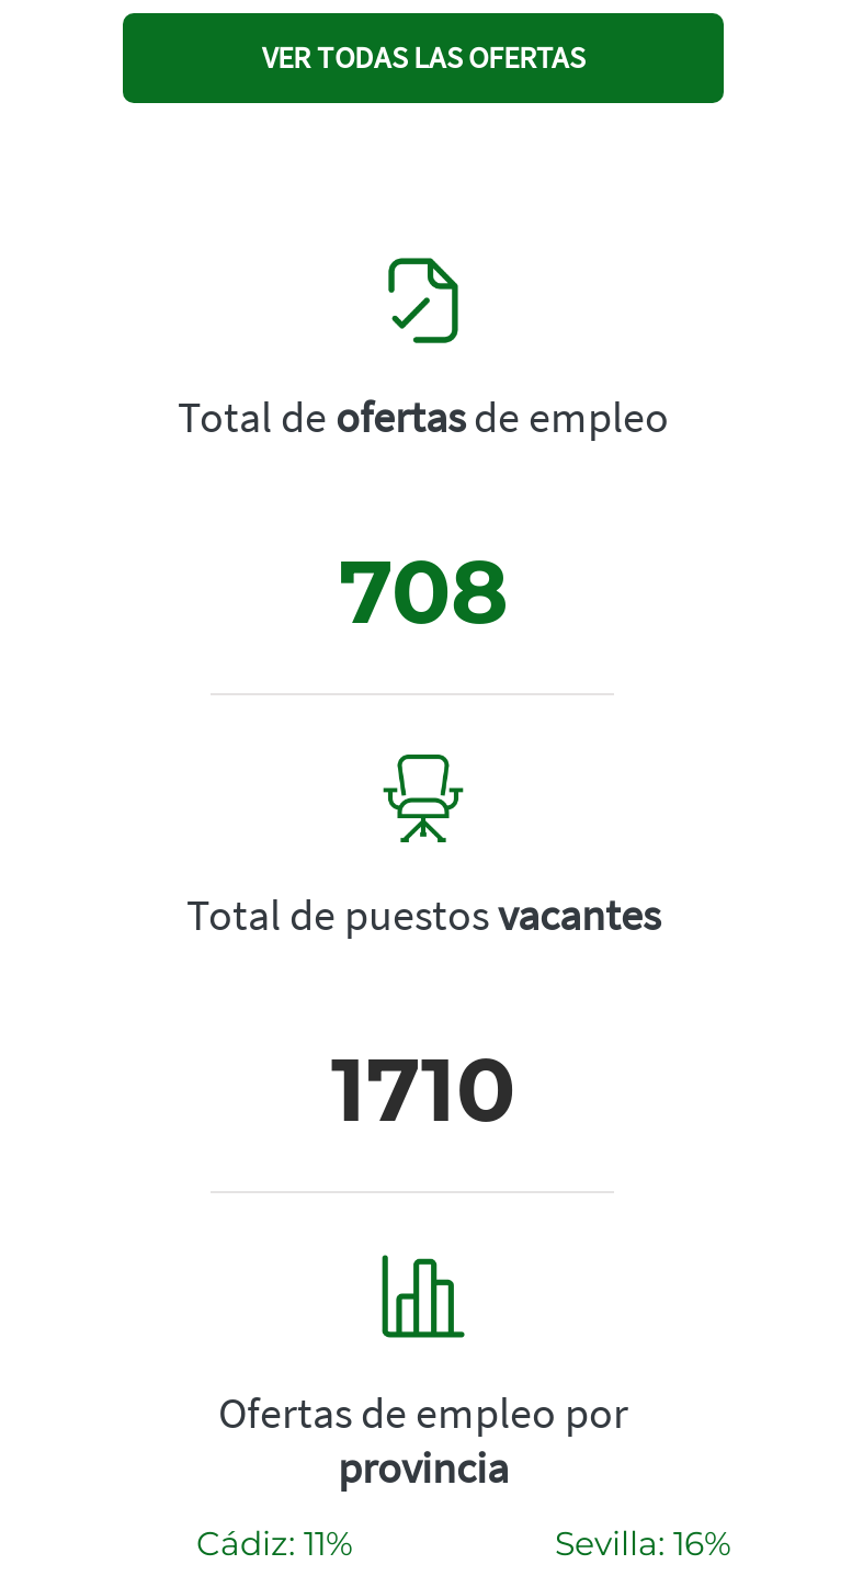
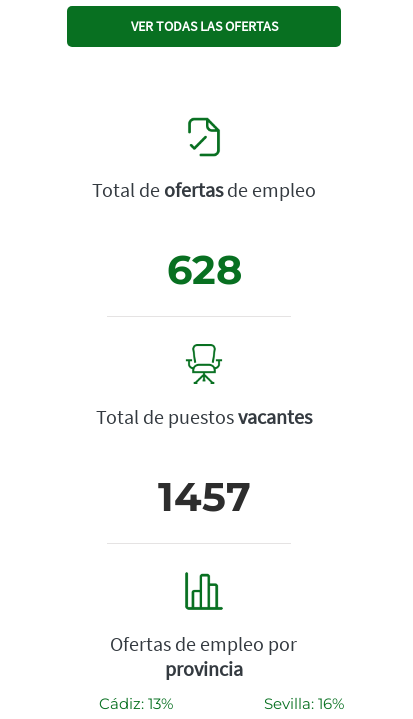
[339,538,508,645] 708 -> [166,245,241,294] 628
[331,1036,515,1143] 1710 -> [157,472,250,521] 1457
[196,1523,352,1564] Cádiz: 11% -> [99,694,173,713] Cádiz: 13%

